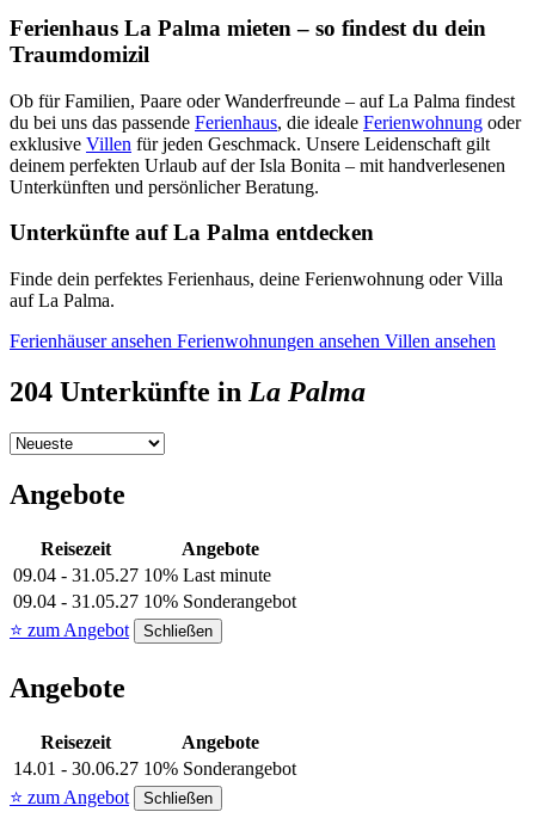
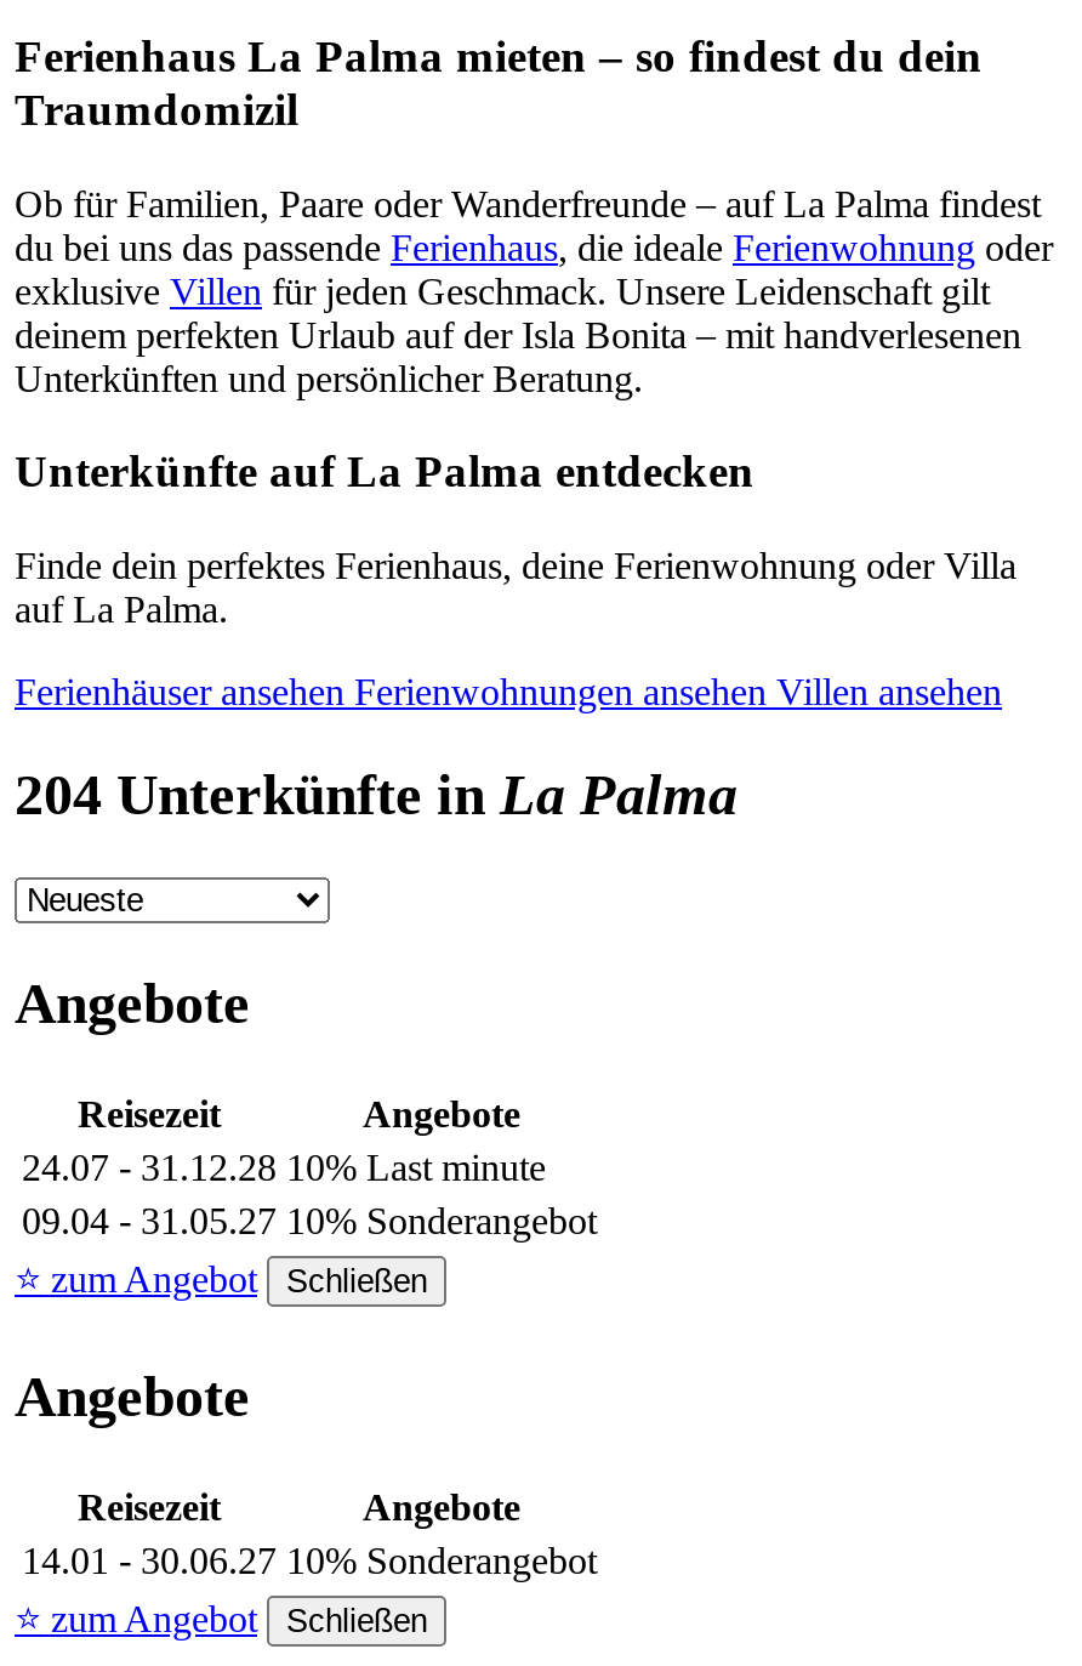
[13,565,271,585] 09.04 - 31.05.27 10% Last minute -> [22,1146,546,1187] 24.07 - 31.12.28 10% Last minute

